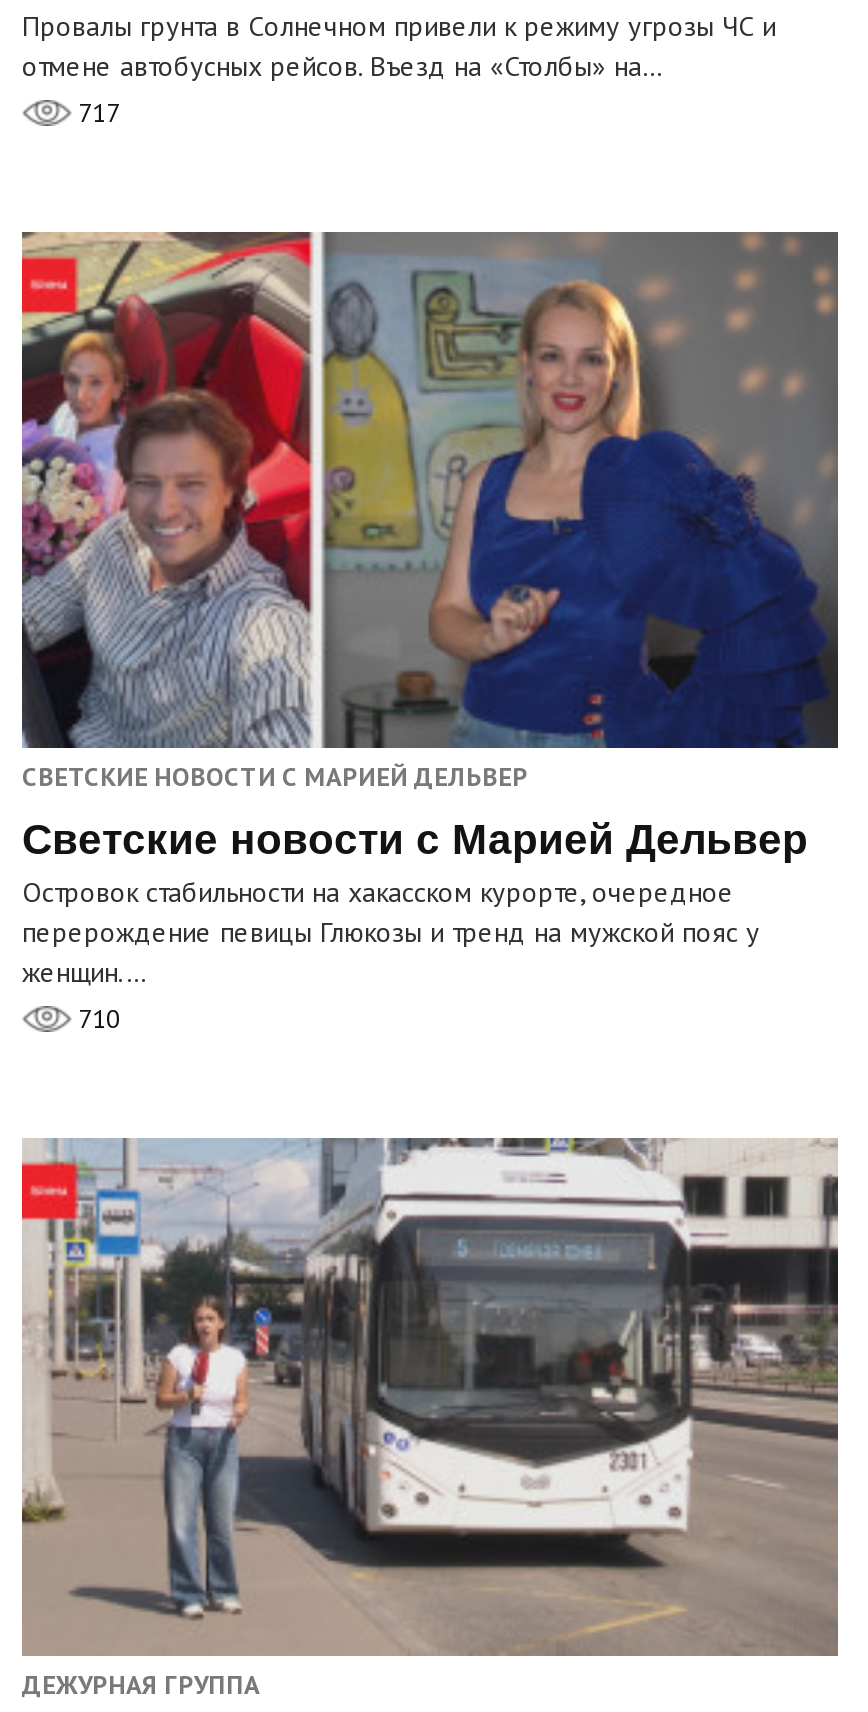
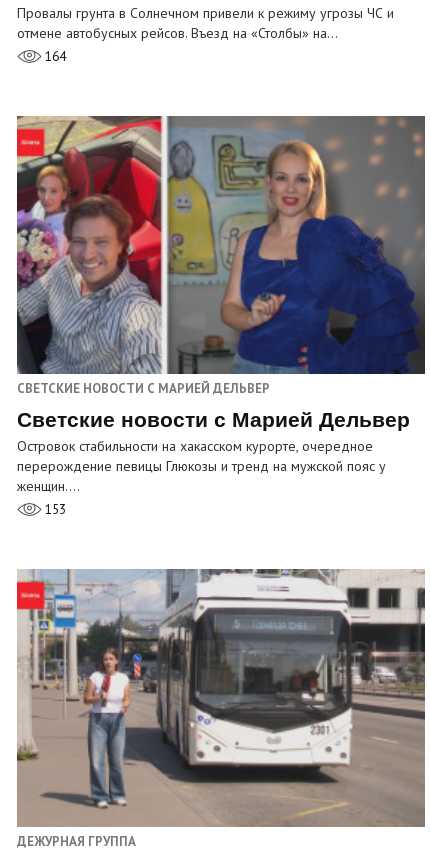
[72,96,120,130] 717 -> [42,48,66,65] 164
[72,1003,120,1037] 710 -> [42,501,66,518] 153

